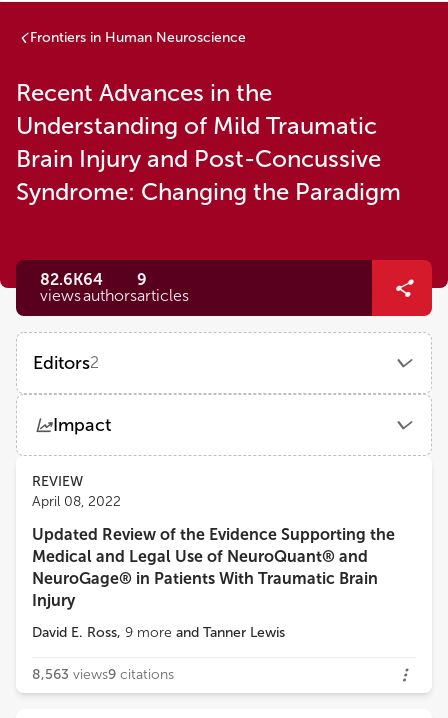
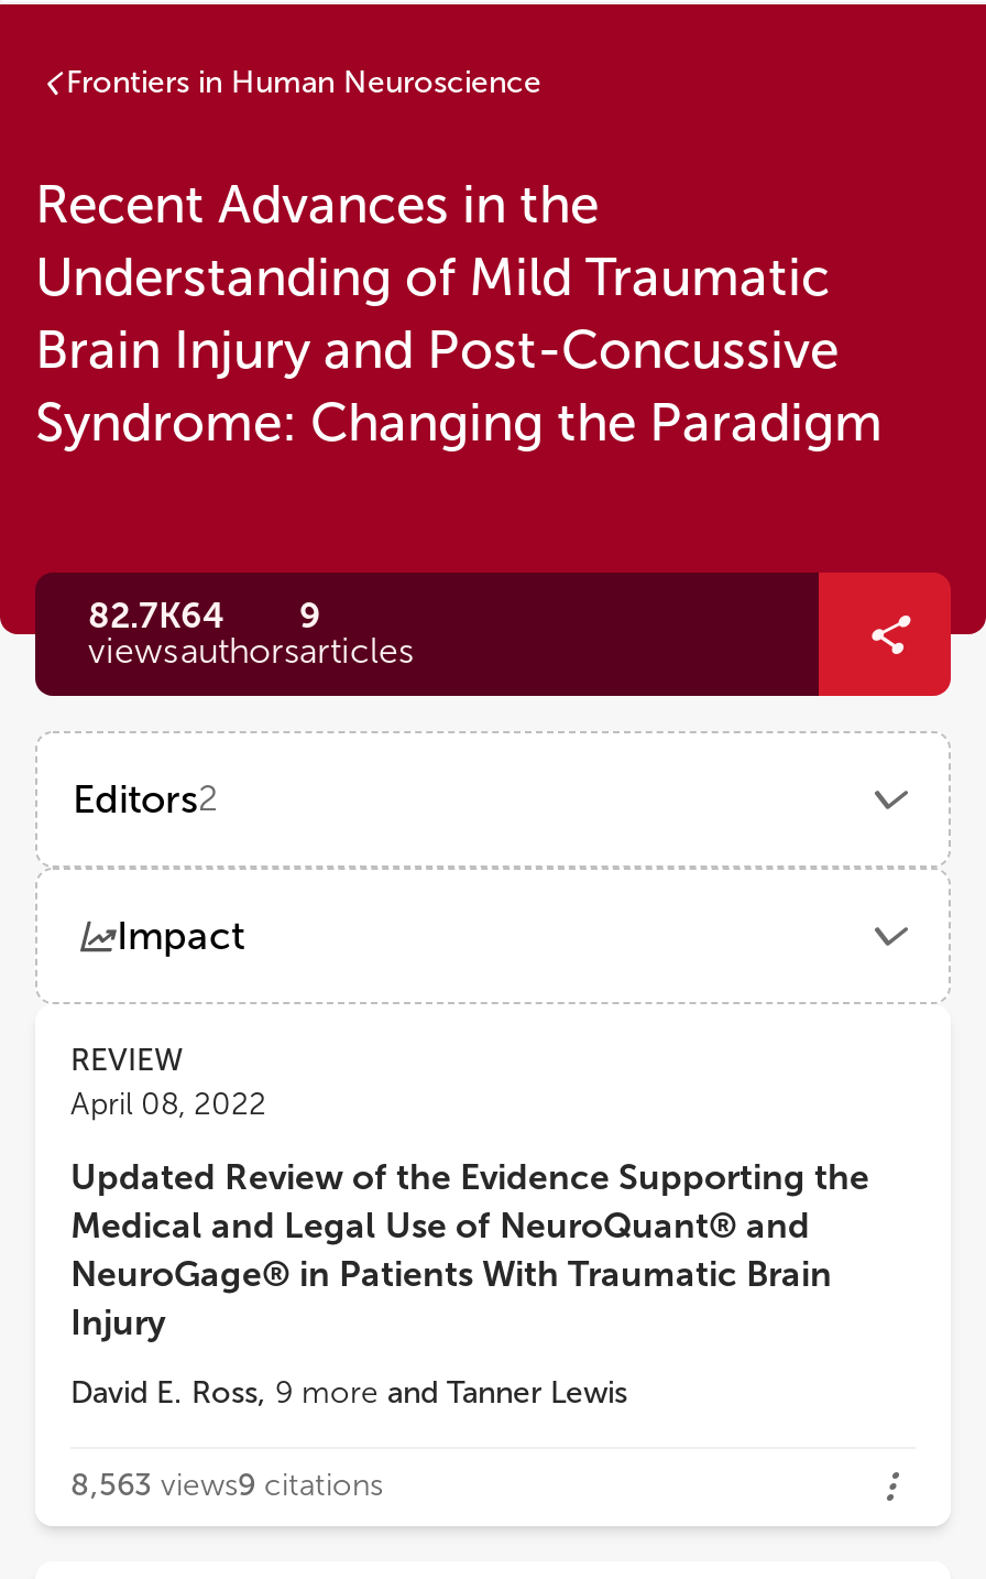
[40,270,147,289] 82.6K 64 9 -> [88,595,321,636] 82.7K 64 9

